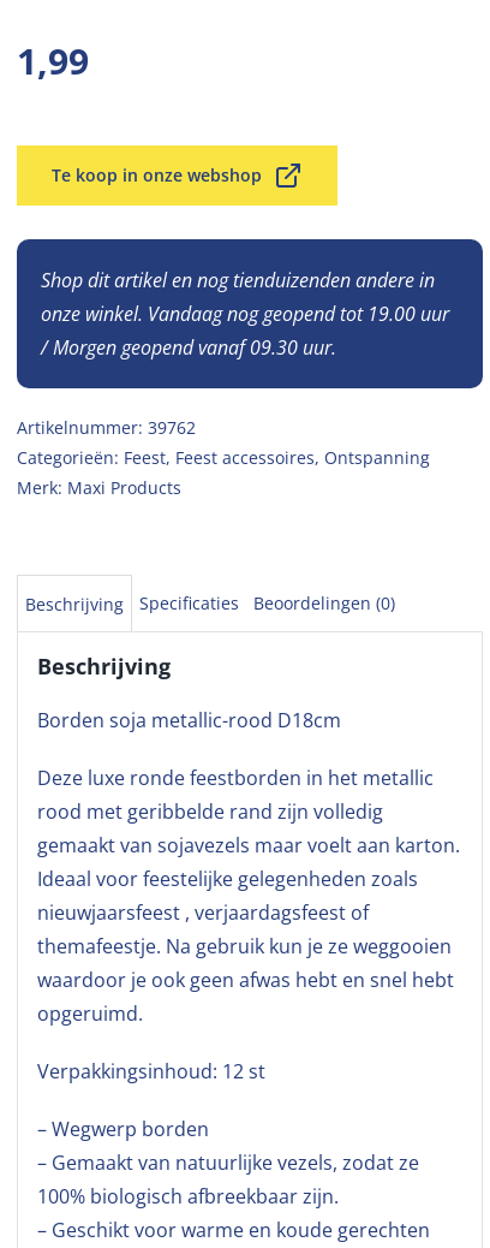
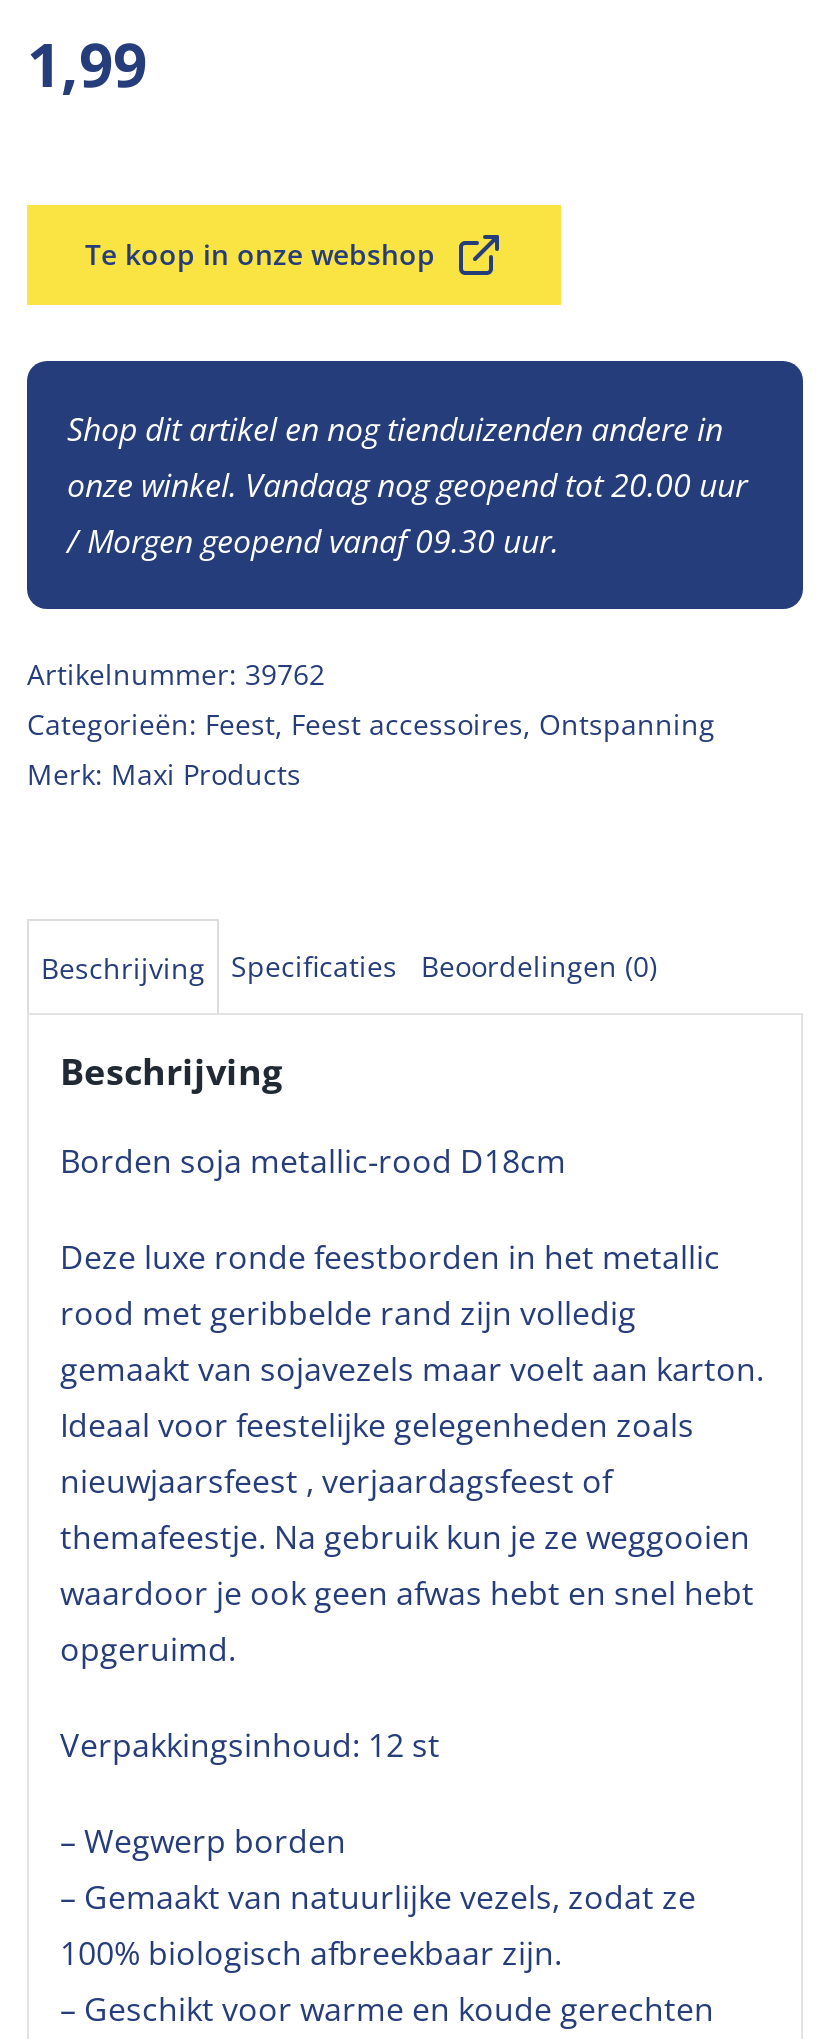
[41,300,449,327] onze winkel. Vandaag nog geopend tot 19.00 uur -> [67,462,747,506] onze winkel. Vandaag nog geopend tot 20.00 uur

